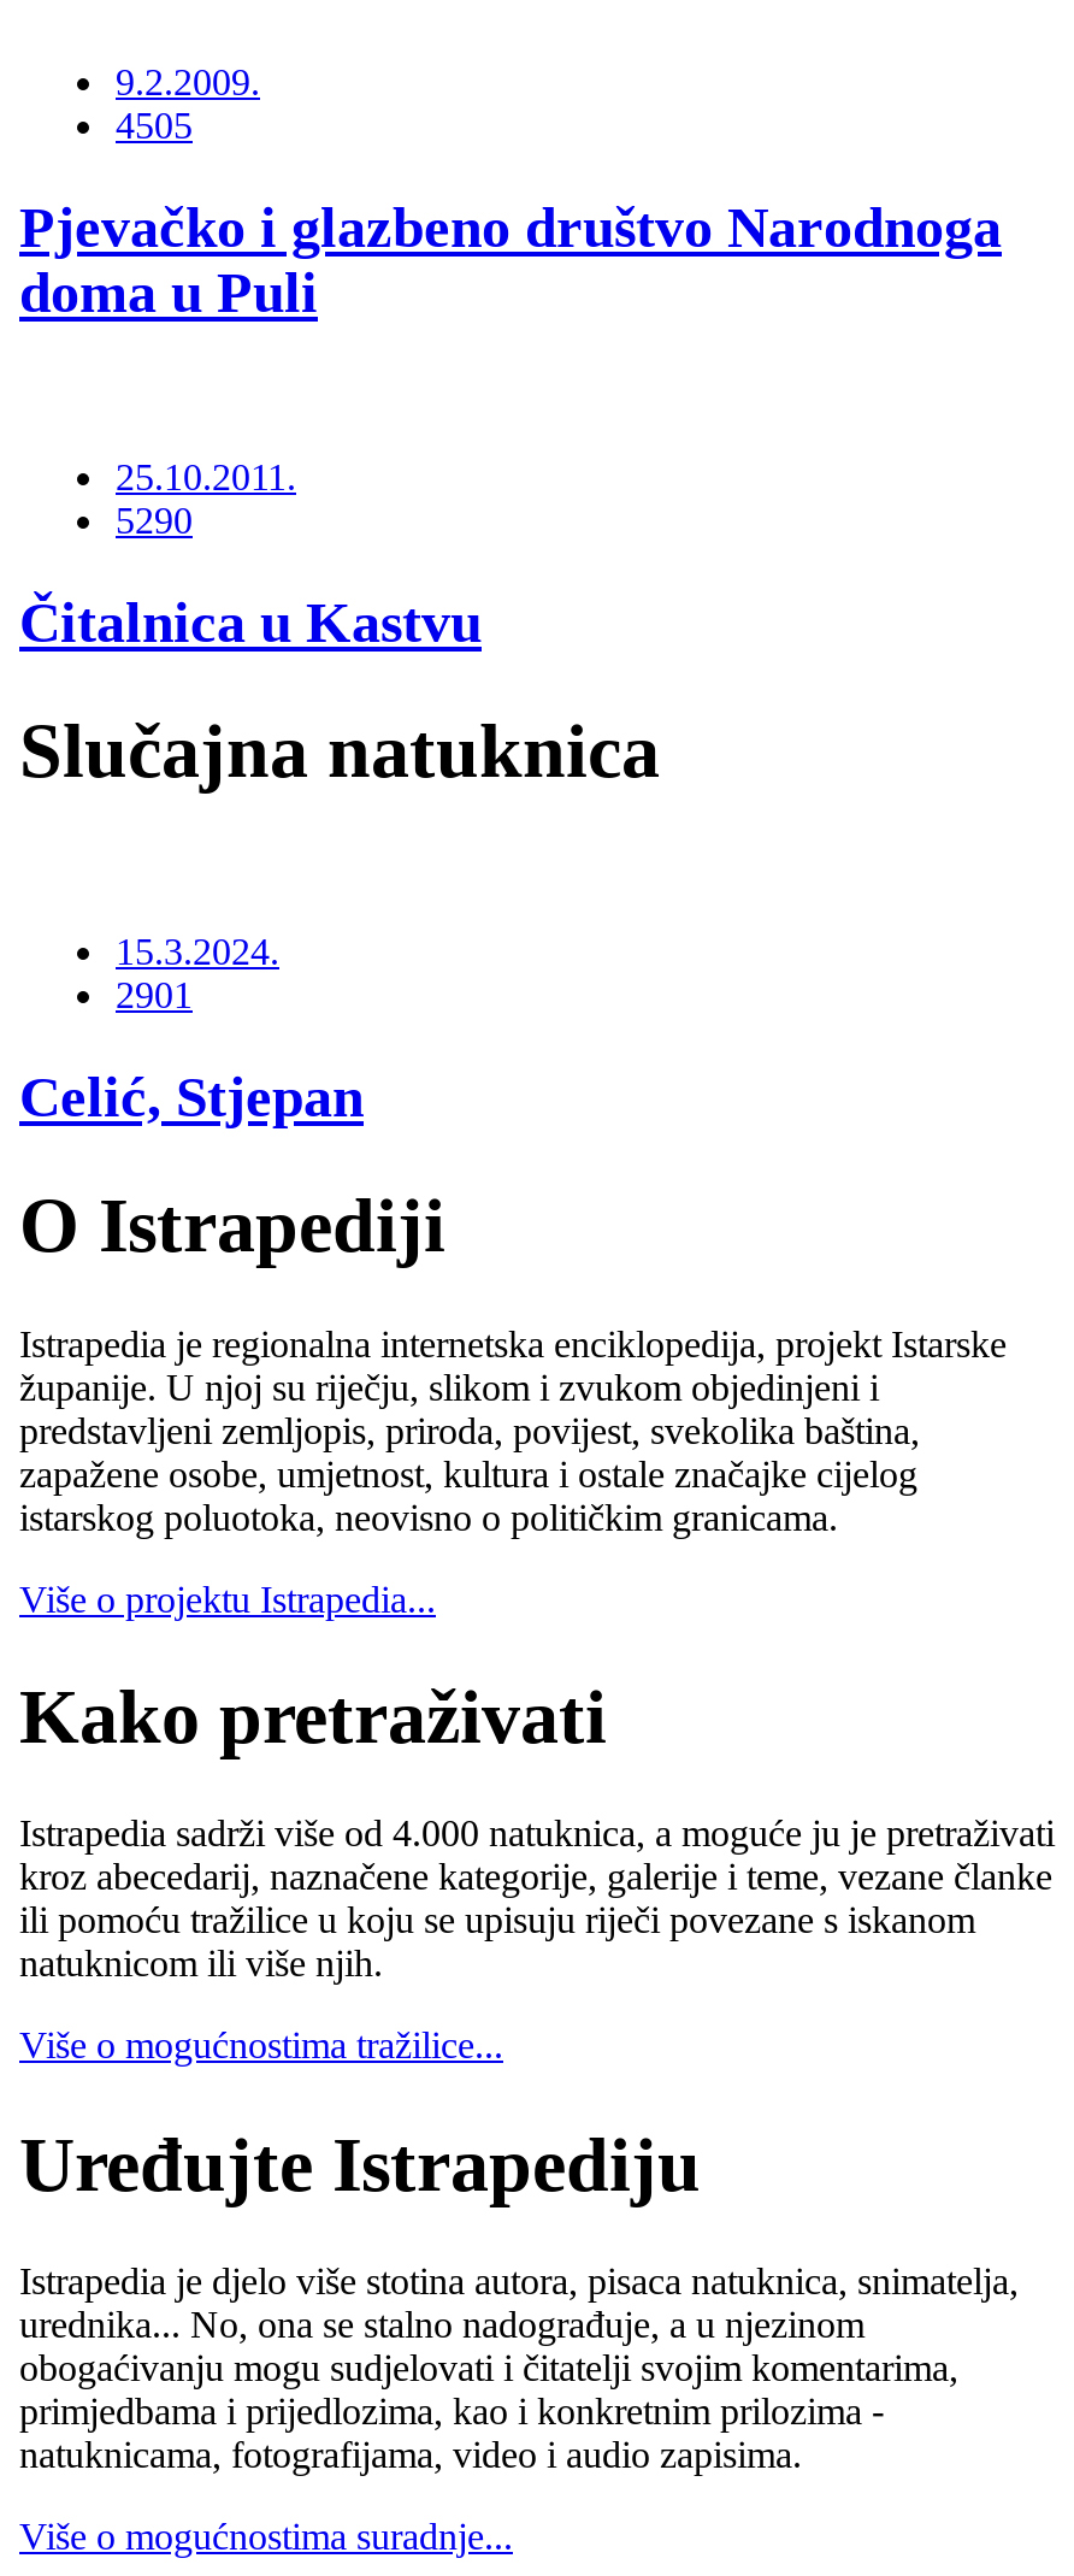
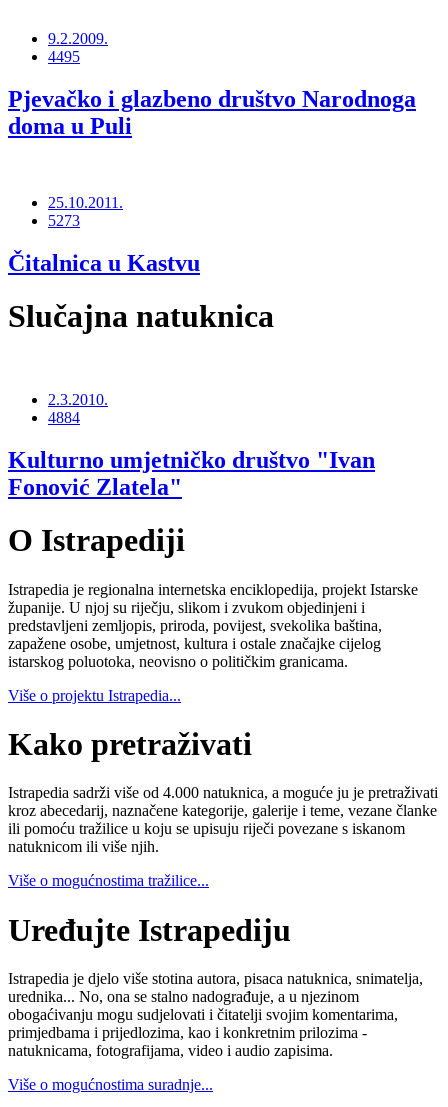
[116,105,193,146] 4505 -> [48,48,80,65] 4495
[116,500,193,540] 5290 -> [48,212,80,229] 5273
[116,930,279,1015] 15.3.2024. | 2901 -> [48,391,108,426] 2.3.2010. | 4884
[19,1065,364,1127] Celić, Stjepan -> [8,447,375,500] Kulturno umjetničko društvo "Ivan | Fonović Zlatela"

